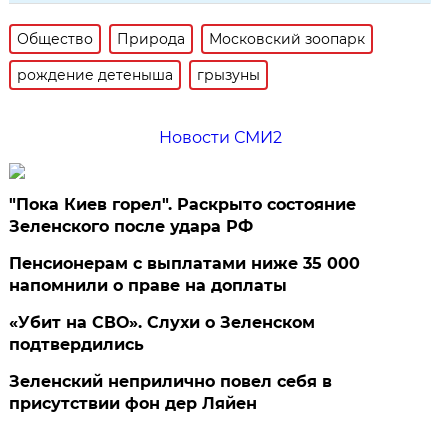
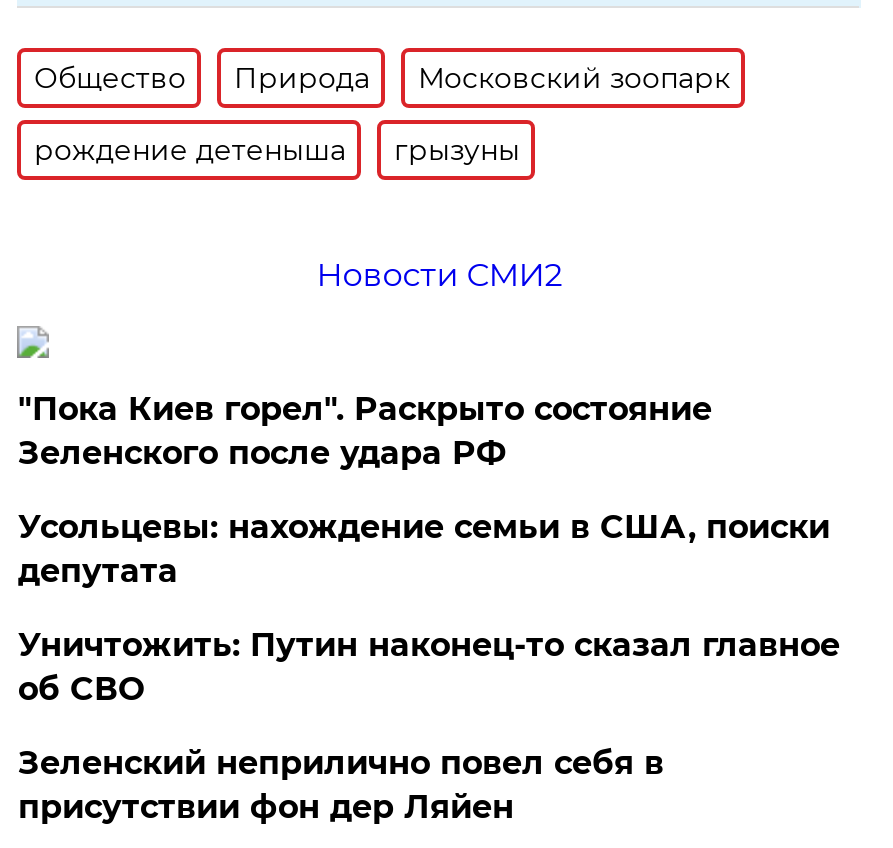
[9,254,360,295] Пенсионерам с выплатами ниже 35 000 | напомнили о праве на доплаты -> [18,508,830,590] Усольцевы: нахождение семьи в США, поиски | депутата
[9,313,315,354] «Убит на СВО». Слухи о Зеленском | подтвердились -> [18,626,840,708] Уничтожить: Путин наконец-то сказал главное | об СВО

